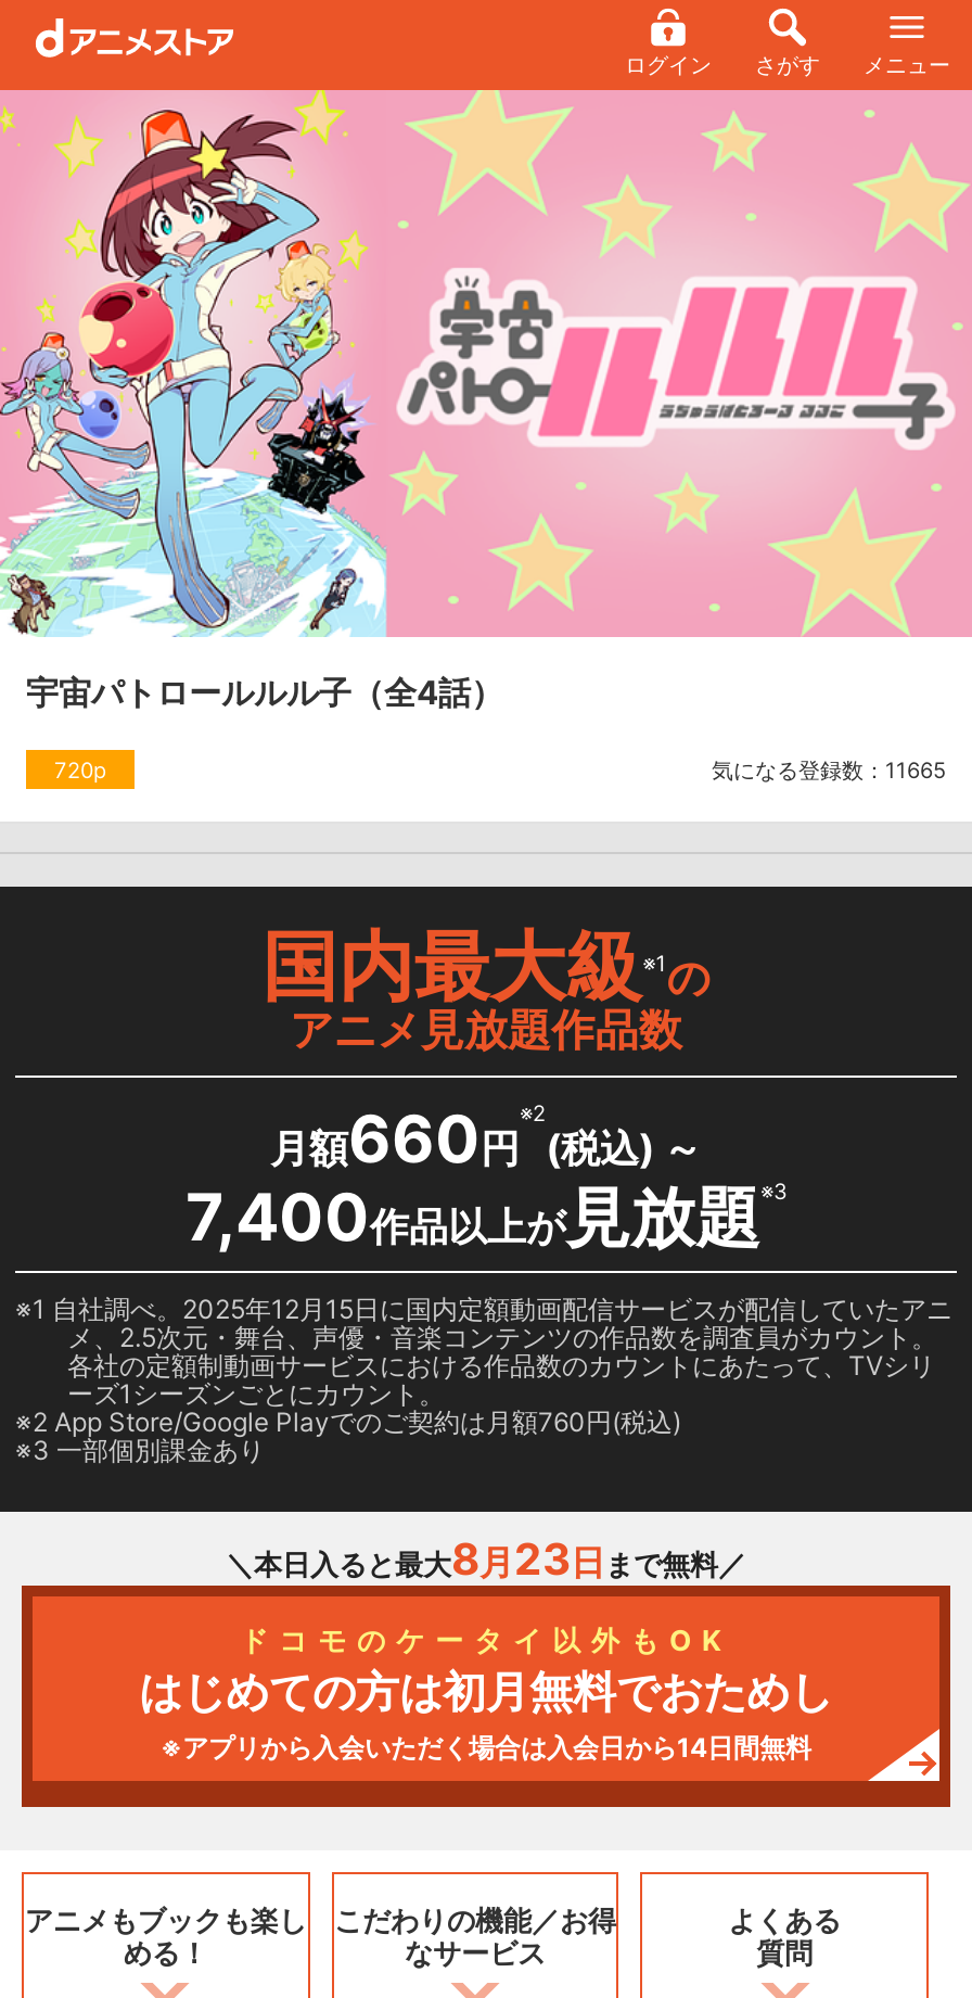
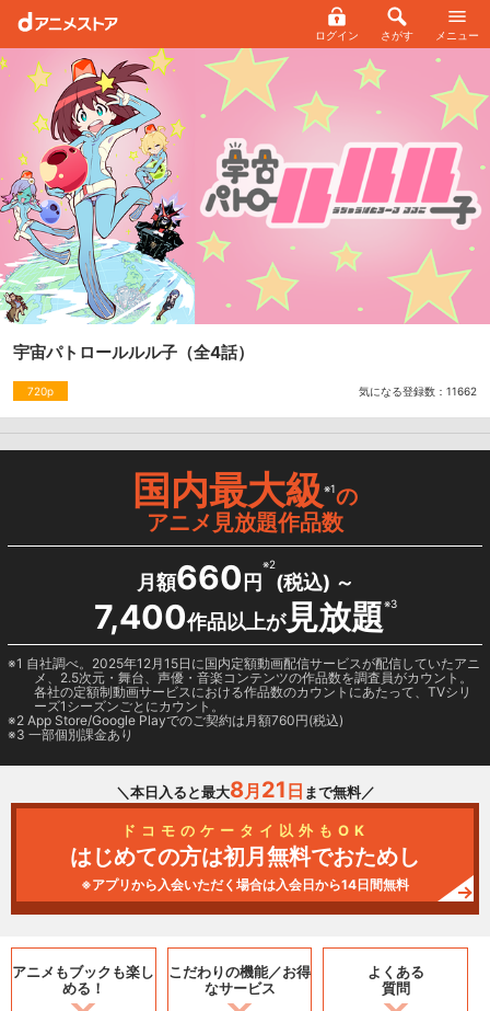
[712,755,946,781] 気になる登録数：11665 -> [359,384,477,397] 気になる登録数：11662
[226,1534,746,1586] ＼本日入ると最大8月23日まで無料／ -> [115,777,375,803] ＼本日入ると最大8月21日まで無料／

